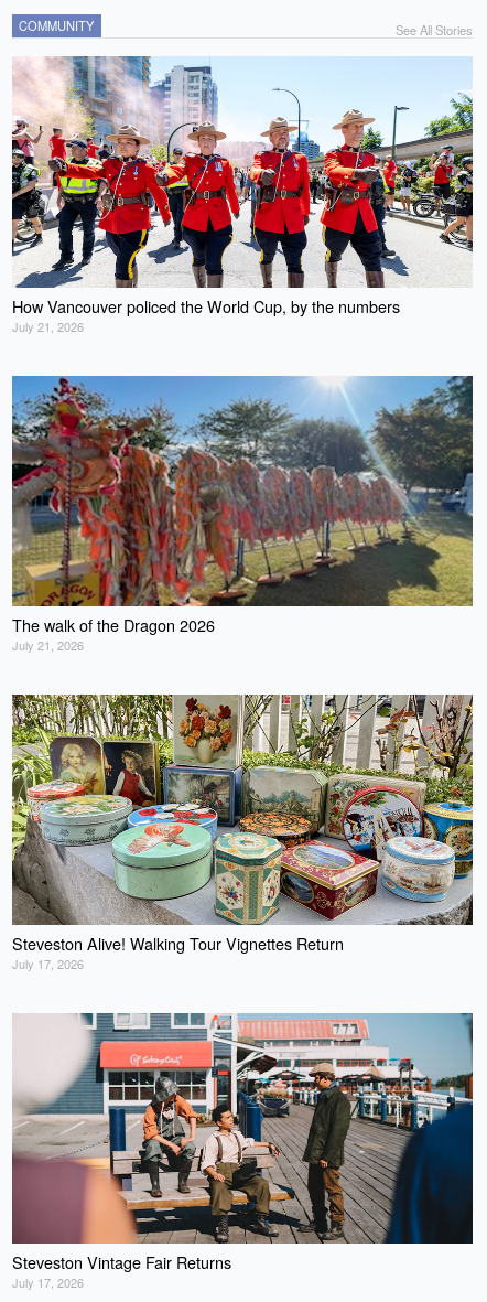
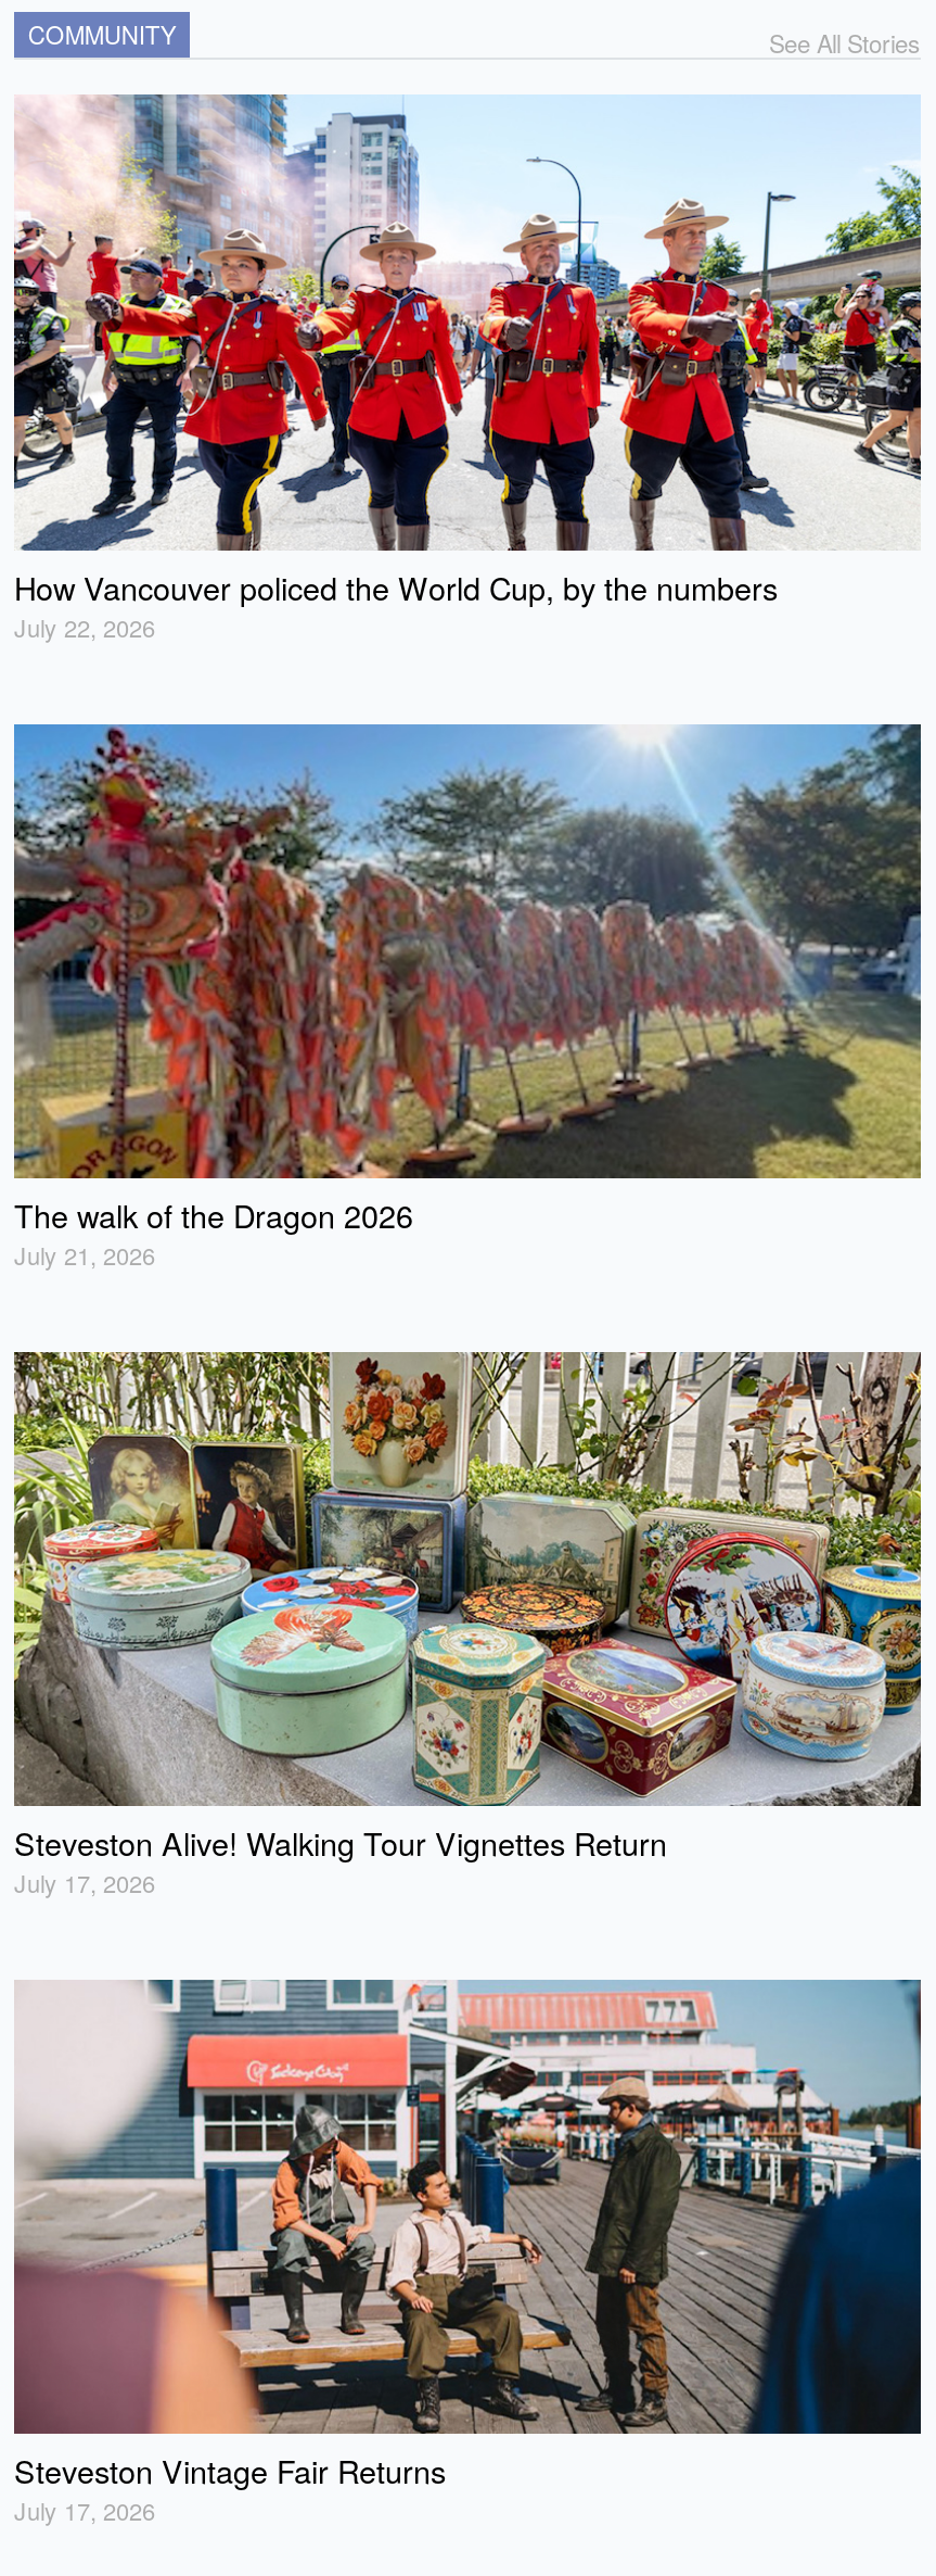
[12,317,84,335] July 21, 2026 -> [14,609,155,643] July 22, 2026

